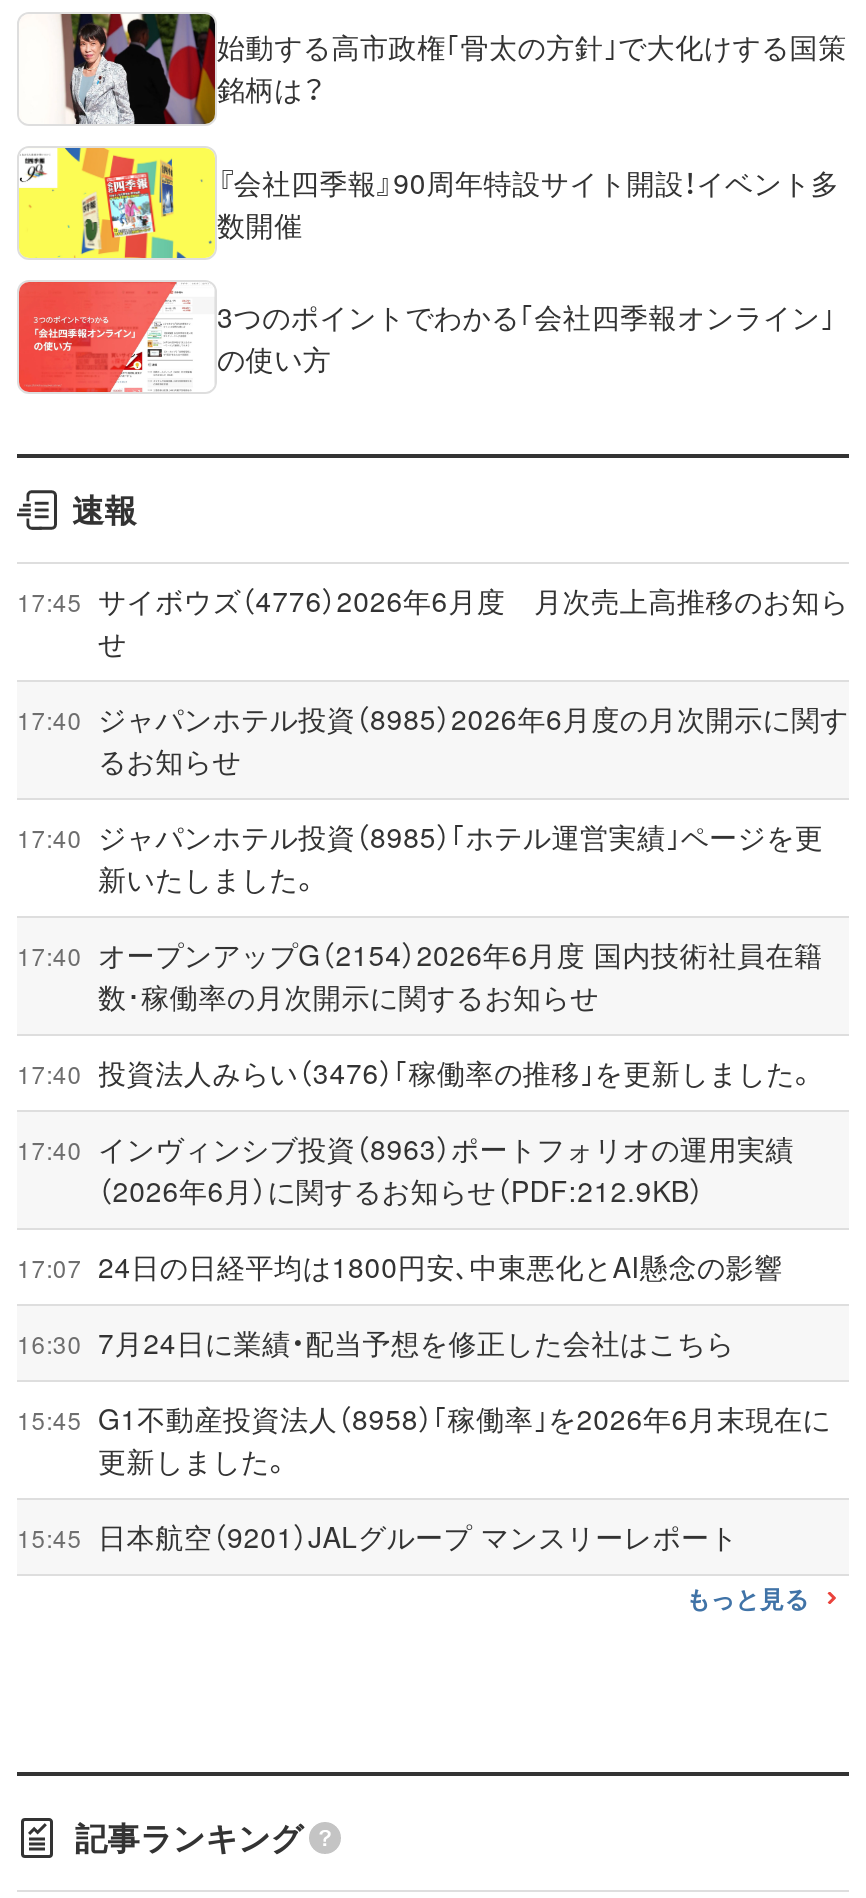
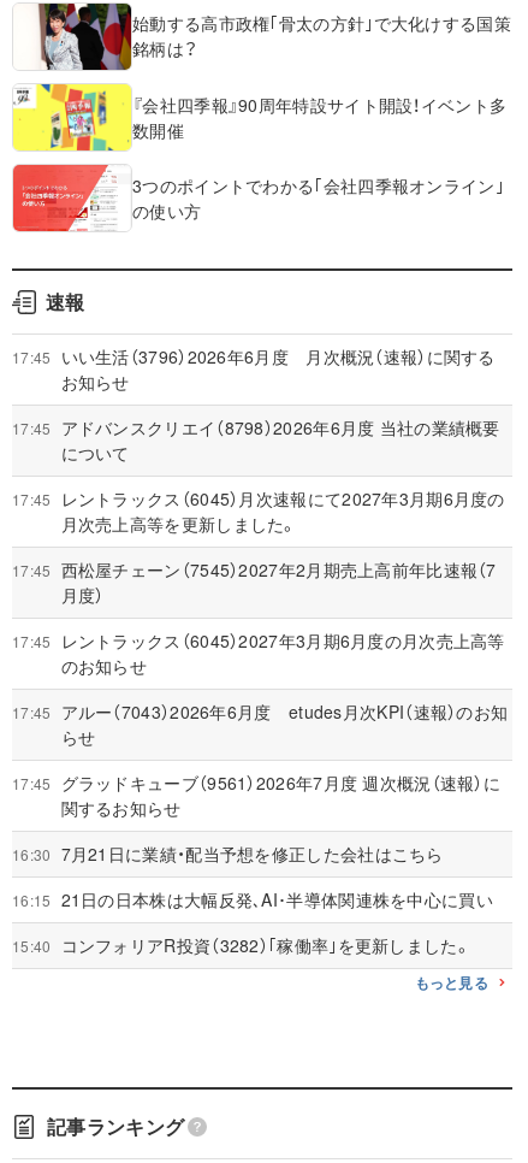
[17,580,849,662] 17:45 サイボウズ（4776）2026年6月度 月次売上高推移のお知ら | せ -> [12,345,495,394] 17:45 いい生活（3796）2026年6月度 月次概況（速報）に関する | お知らせ
[17,698,849,780] 17:40 ジャパンホテル投資（8985）2026年6月度の月次開示に関す | るお知らせ -> [12,416,500,465] 17:45 アドバンスクリエイ（8798）2026年6月度 当社の業績概要 | について
[17,816,823,898] 17:40 ジャパンホテル投資（8985）｢ホテル運営実績｣ページを更 | 新いたしました。 -> [12,487,505,536] 17:45 レントラックス（6045）月次速報にて2027年3月期6月度の | 月次売上高等を更新しました。
[17,934,823,1016] 17:40 オープンアップG（2154）2026年6月度 国内技術社員在籍 | 数･稼働率の月次開示に関するお知らせ -> [12,558,496,607] 17:45 西松屋チェーン（7545）2027年2月期売上高前年比速報（7 | 月度）
[17,1052,817,1092] 17:40 投資法人みらい（3476）｢稼働率の推移｣を更新しました。 -> [12,629,505,678] 17:45 レントラックス（6045）2027年3月期6月度の月次売上高等 | のお知らせ
[17,1128,794,1210] 17:40 インヴィンシブ投資（8963）ポートフォリオの運用実績 | （2026年6月）に関するお知らせ（PDF:212.9KB） -> [12,700,508,749] 17:45 アルー（7043）2026年6月度 etudes月次KPI（速報）のお知 | らせ
[17,1246,783,1286] 17:07 24日の日経平均は1800円安､中東悪化とAI懸念の影響 -> [12,771,500,820] 17:45 グラッドキューブ（9561）2026年7月度 週次概況（速報）に | 関するお知らせ
[17,1322,734,1362] 16:30 7月24日に業績・配当予想を修正した会社はこちら -> [12,842,443,866] 16:30 7月21日に業績・配当予想を修正した会社はこちら
[17,1398,831,1480] 15:45 G1不動産投資法人（8958）｢稼働率｣を2026年6月末現在に | 更新しました。 -> [12,888,493,912] 16:15 21日の日本株は大幅反発､AI･半導体関連株を中心に買い
[17,1516,738,1556] 15:45 日本航空（9201）JALグループ マンスリーレポート -> [12,933,471,957] 15:40 コンフォリアR投資（3282）｢稼働率｣を更新しました。

